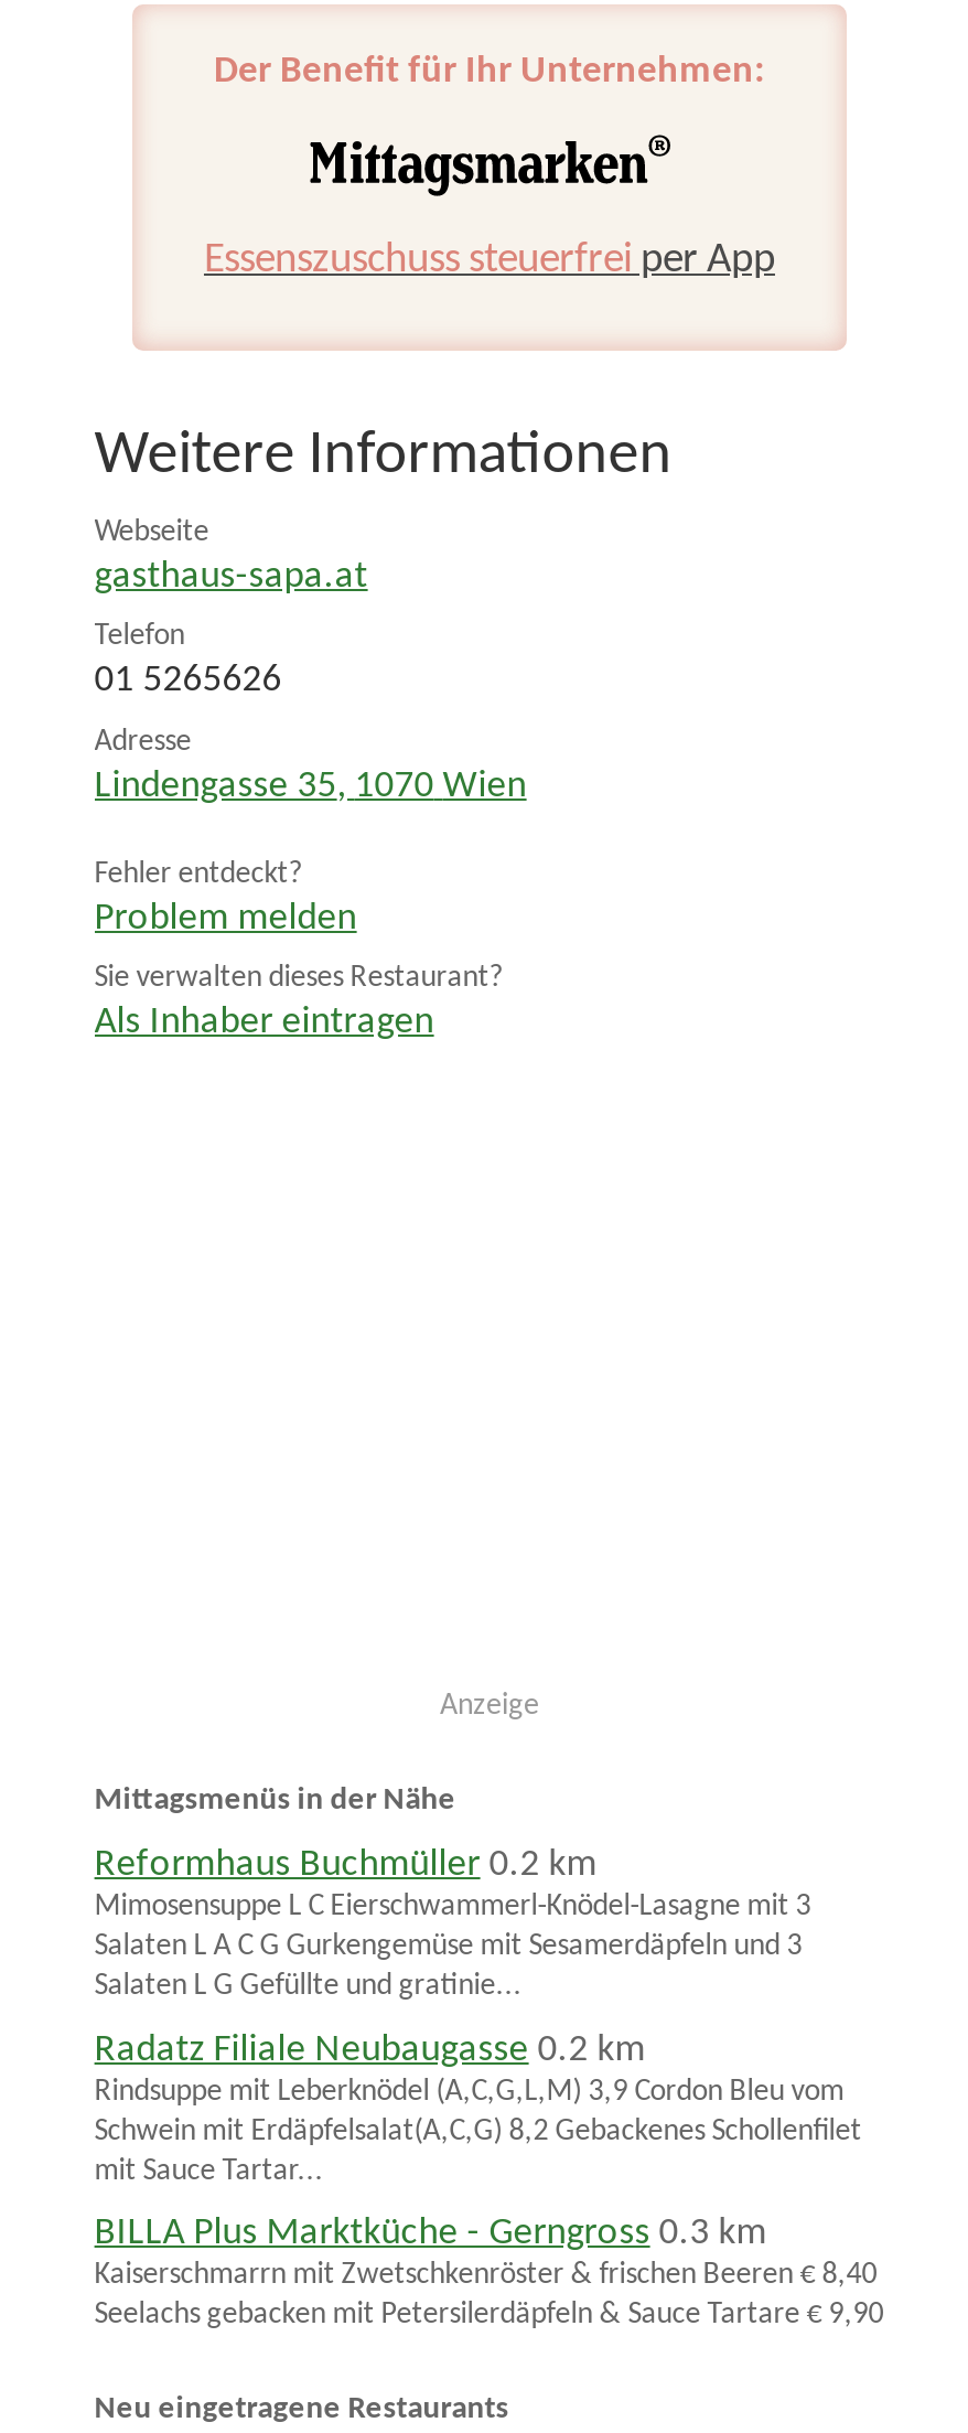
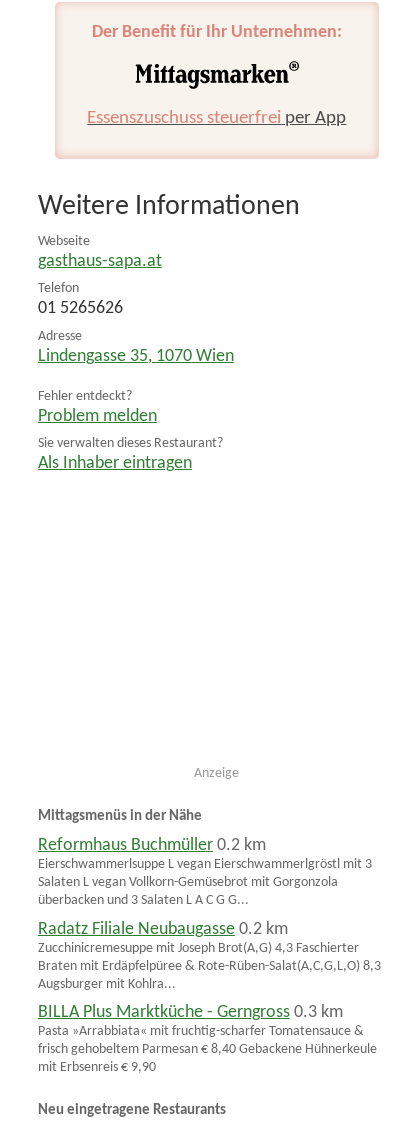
[94,1890,811,2002] Mimosensuppe L C Eierschwammerl-Knödel-Lasagne mit 3 | Salaten L A C G Gurkengemüse mit Sesamerdäpfeln und 3 | Salaten L G Gefüllte und gratinie... -> [38,857,372,908] Eierschwammerlsuppe L vegan Eierschwammerlgröstl mit 3 | Salaten L vegan Vollkorn-Gemüsebrot mit Gorgonzola | überbacken und 3 Salaten L A C G G...
[94,2075,862,2187] Rindsuppe mit Leberknödel (A,C,G,L,M) 3,9 Cordon Bleu vom | Schwein mit Erdäpfelsalat(A,C,G) 8,2 Gebackenes Schollenfilet | mit Sauce Tartar... -> [38,940,381,991] Zucchinicremesuppe mit Joseph Brot(A,G) 4,3 Faschierter | Braten mit Erdäpfelpüree & Rote-Rüben-Salat(A,C,G,L,O) 8,3 | Augsburger mit Kohlra...
[94,2260,884,2332] Kaiserschmarrn mit Zwetschkenröster & frischen Beeren € 8,40 | Seelachs gebacken mit Petersilerdäpfeln & Sauce Tartare € 9,90 -> [38,1024,377,1075] Pasta »Arrabbiata« mit fruchtig-scharfer Tomatensauce & | frisch gehobeltem Parmesan € 8,40 Gebackene Hühnerkeule | mit Erbsenreis € 9,90

